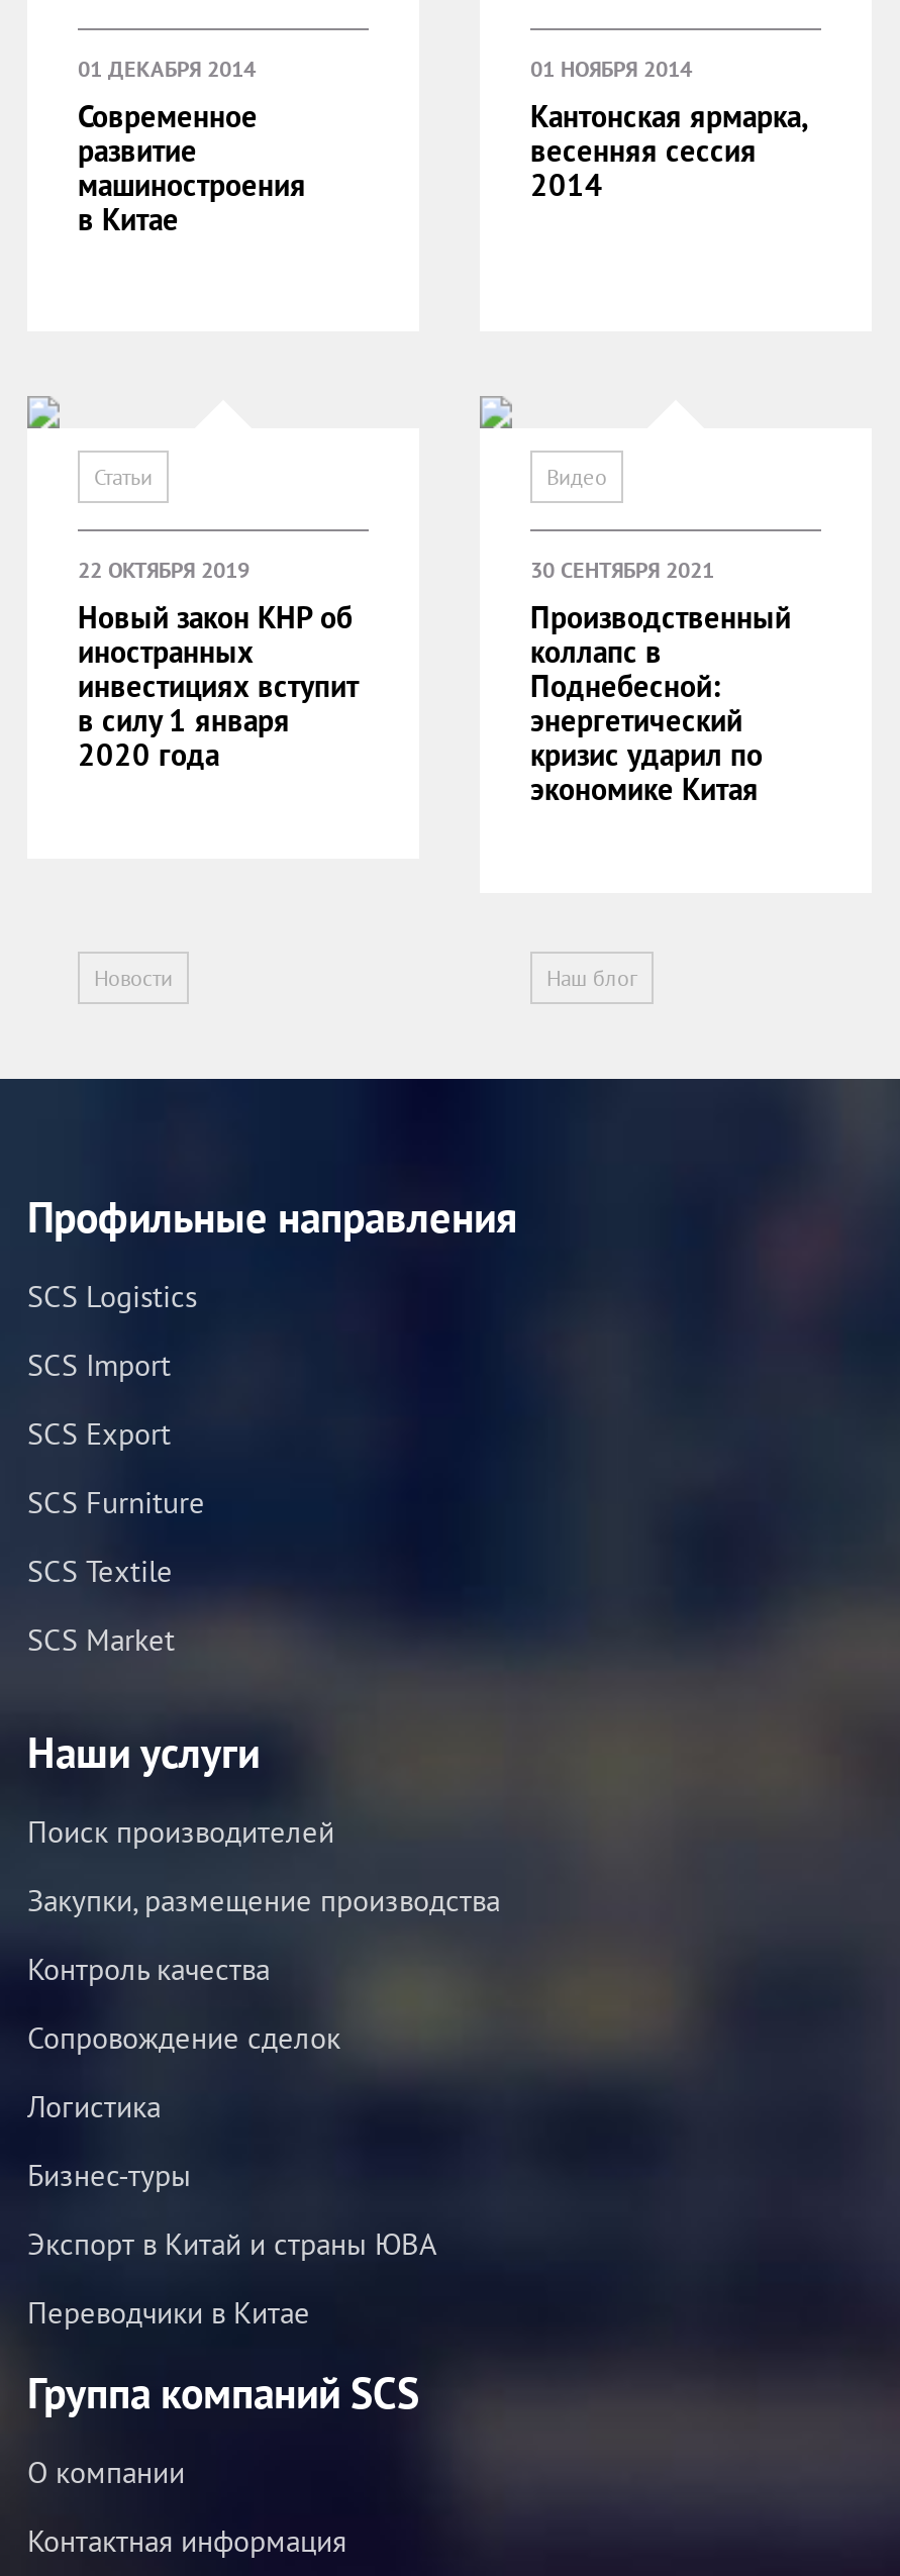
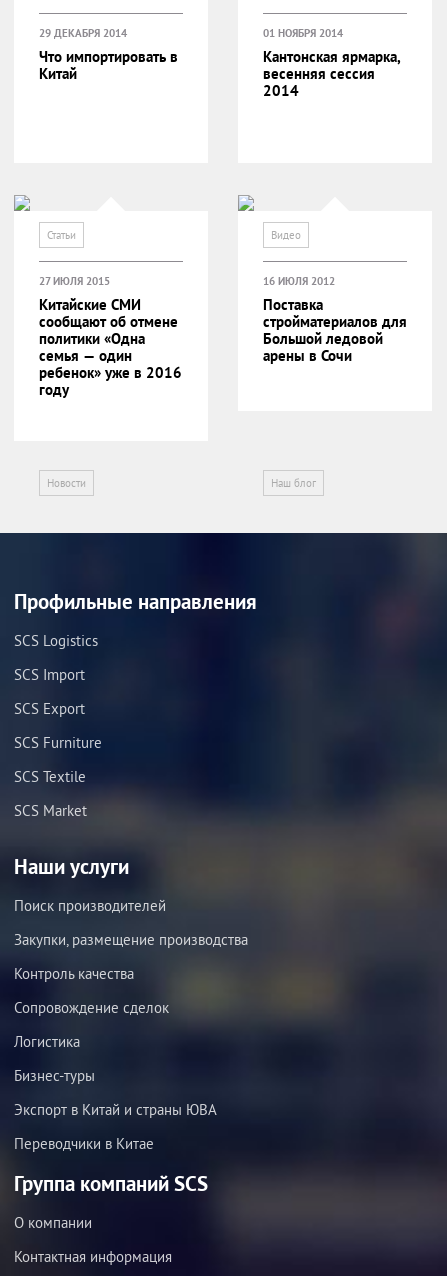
[78,54,306,238] 01 ДЕКАБРЯ 2014 | Современное | развитие | машиностроения | в Китае -> [39,26,178,83] 29 ДЕКАБРЯ 2014 | Что импортировать в | Китай
[78,555,359,773] 22 ОКТЯБРЯ 2019 | Новый закон КНР об | иностранных | инвестициях вступит | в силу 1 января | 2020 года -> [39,274,182,399] 27 ИЮЛЯ 2015 | Китайские СМИ | сообщают об отмене | политики «Одна | семья — один | ребенок» уже в 2016 | году
[530,555,791,807] 30 СЕНТЯБРЯ 2021 | Производственный | коллапс в | Поднебесной: | энергетический | кризис ударил по | экономике Китая -> [263,274,407,365] 16 ИЮЛЯ 2012 | Поставка | стройматериалов для | Большой ледовой | арены в Сочи

